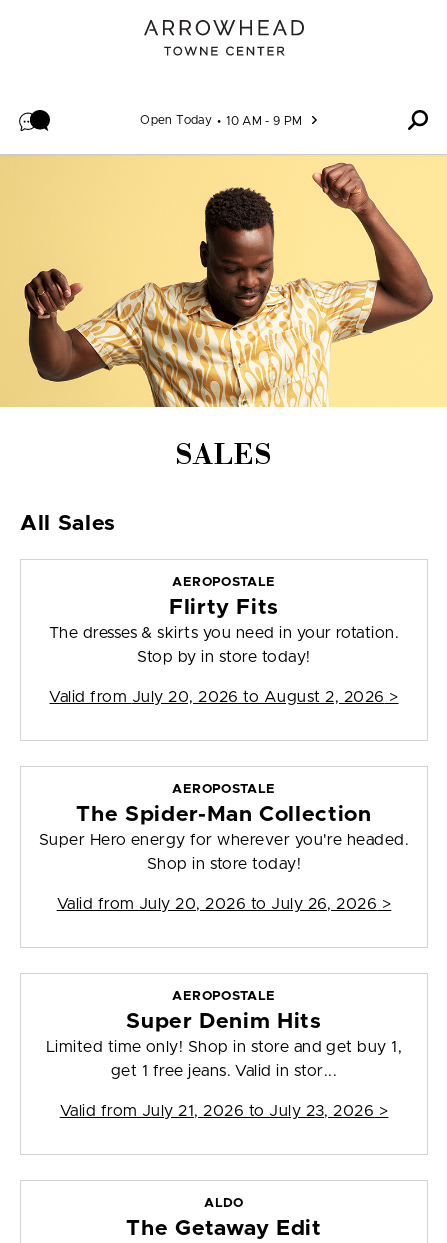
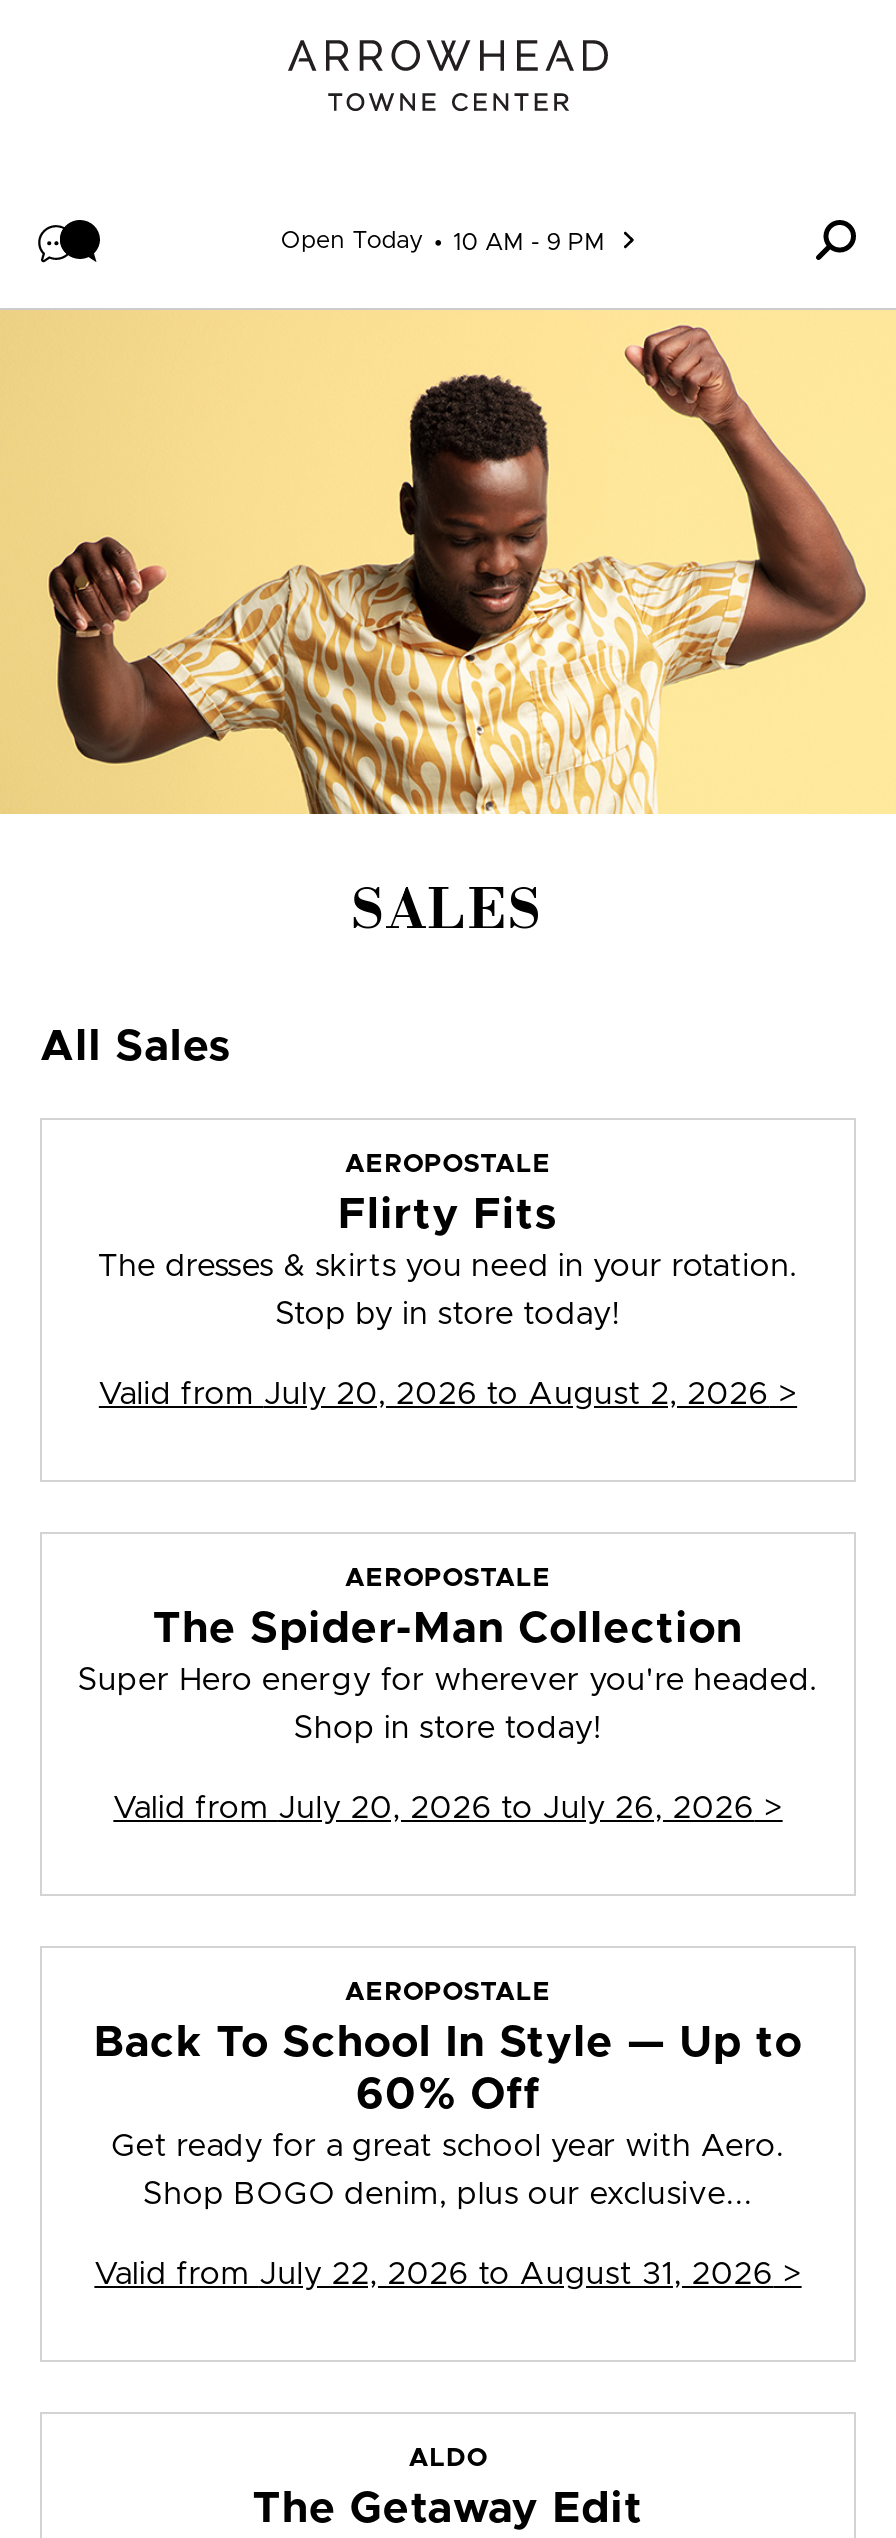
[46,1011,402,1055] Super Denim Hits | Limited time only! Shop in store and get buy 1, -> [94,2022,802,2162] Back To School In Style — Up to | 60% Off | Get ready for a great school year with Aero.
[111,1063,337,1079] get 1 free jeans. Valid in stor... -> [143,2178,753,2210] Shop BOGO denim, plus our exclusive...
[60,1103,388,1119] Valid from July 21, 2026 to July 23, 2026 > -> [94,2258,802,2290] Valid from July 22, 2026 to August 31, 2026 >

